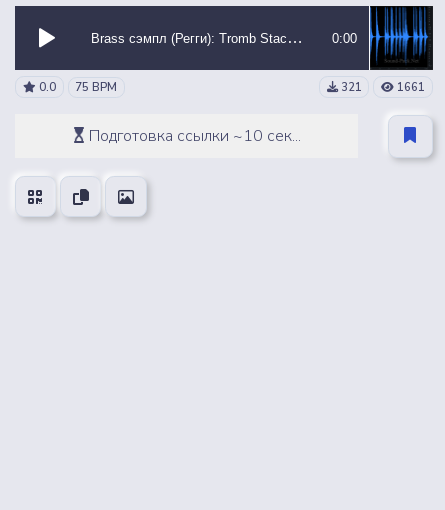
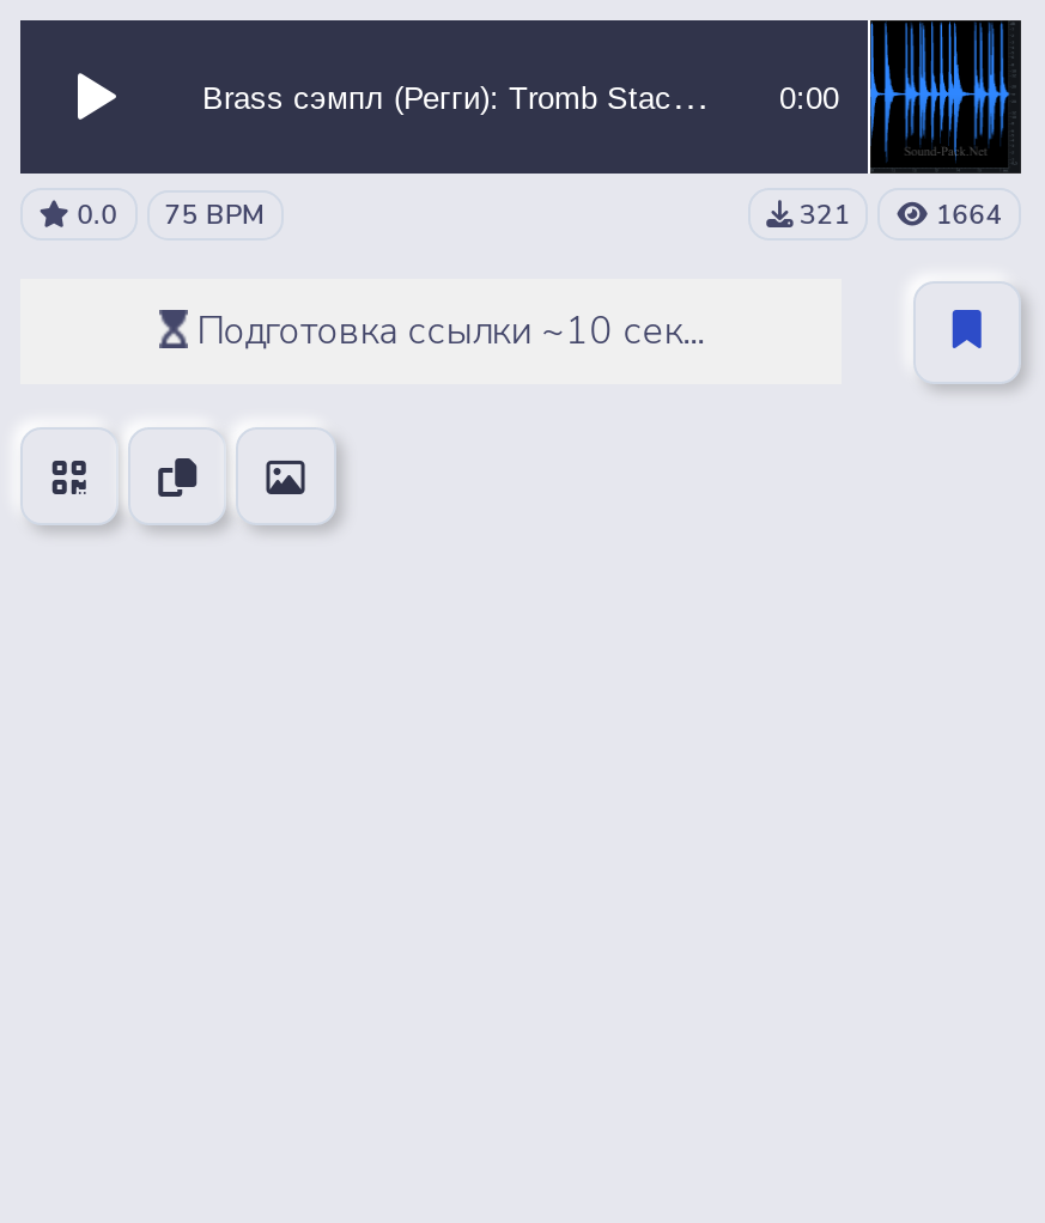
[394,80,425,95] 1661 -> [928,197,1002,233] 1664

